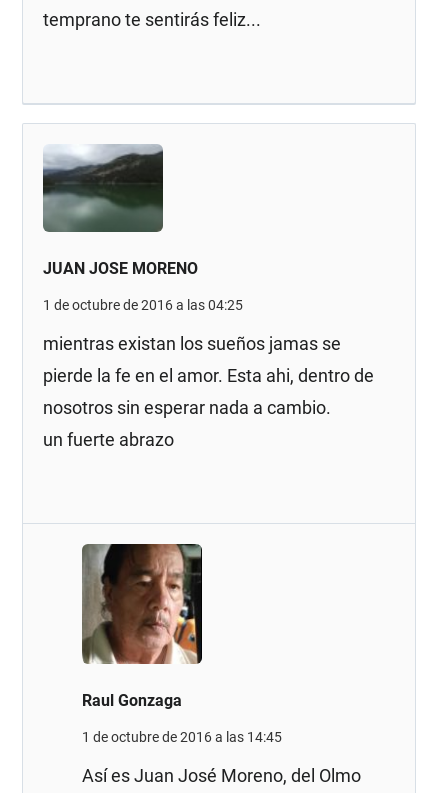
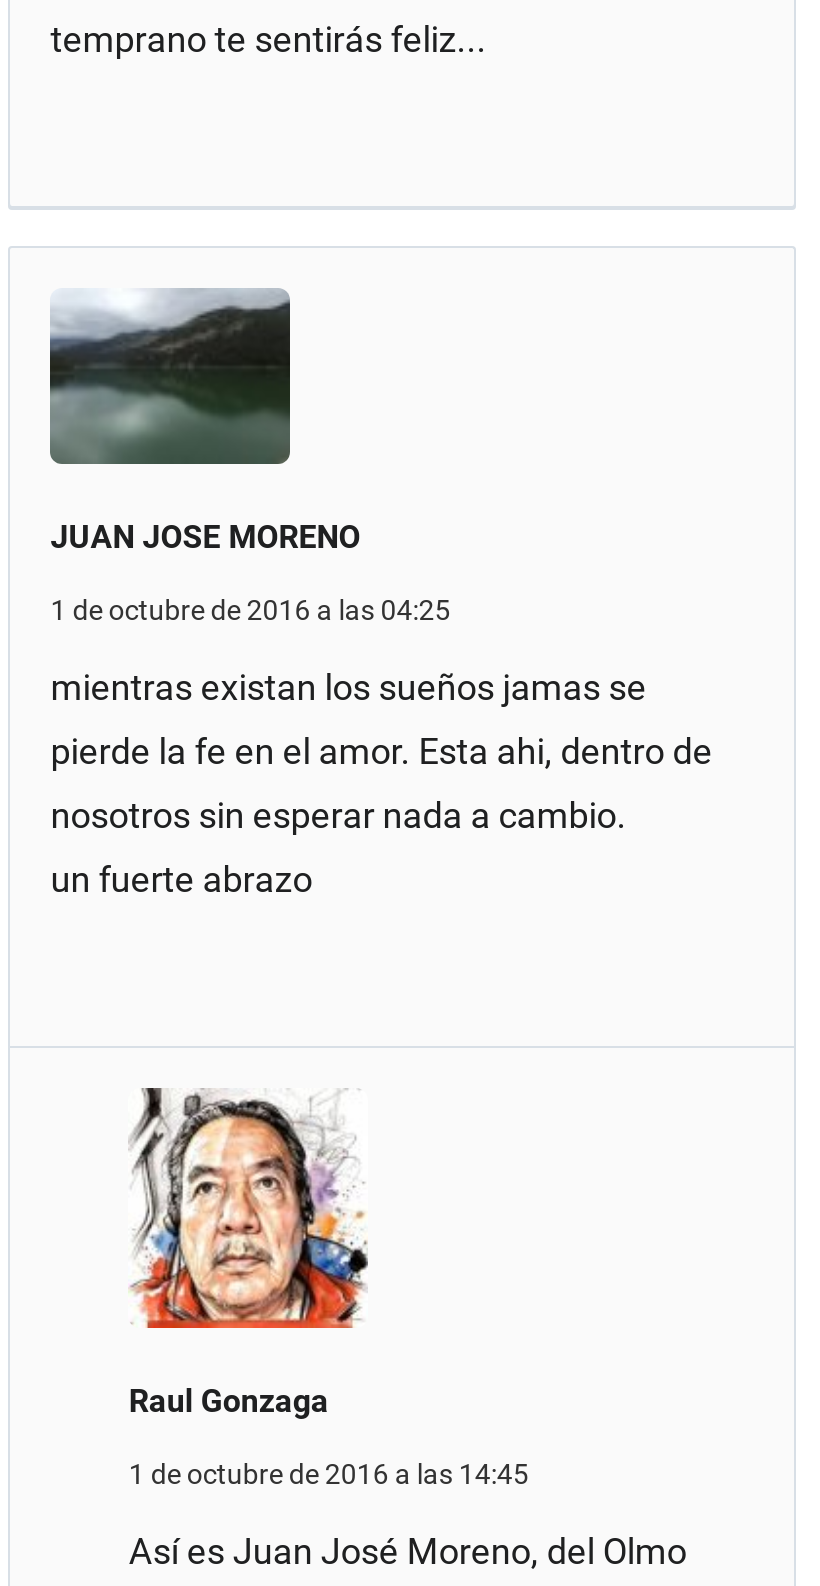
[81,543,203,665] [image] -> [128,1088,370,1330] [image]

